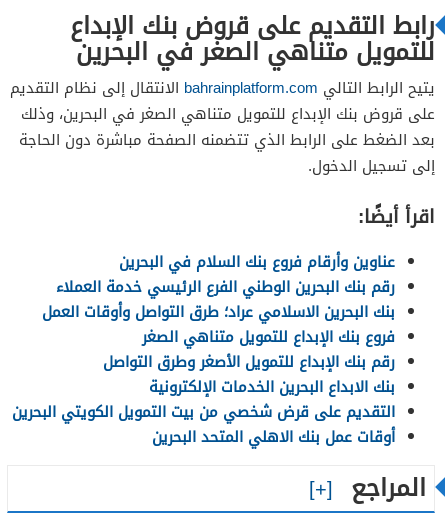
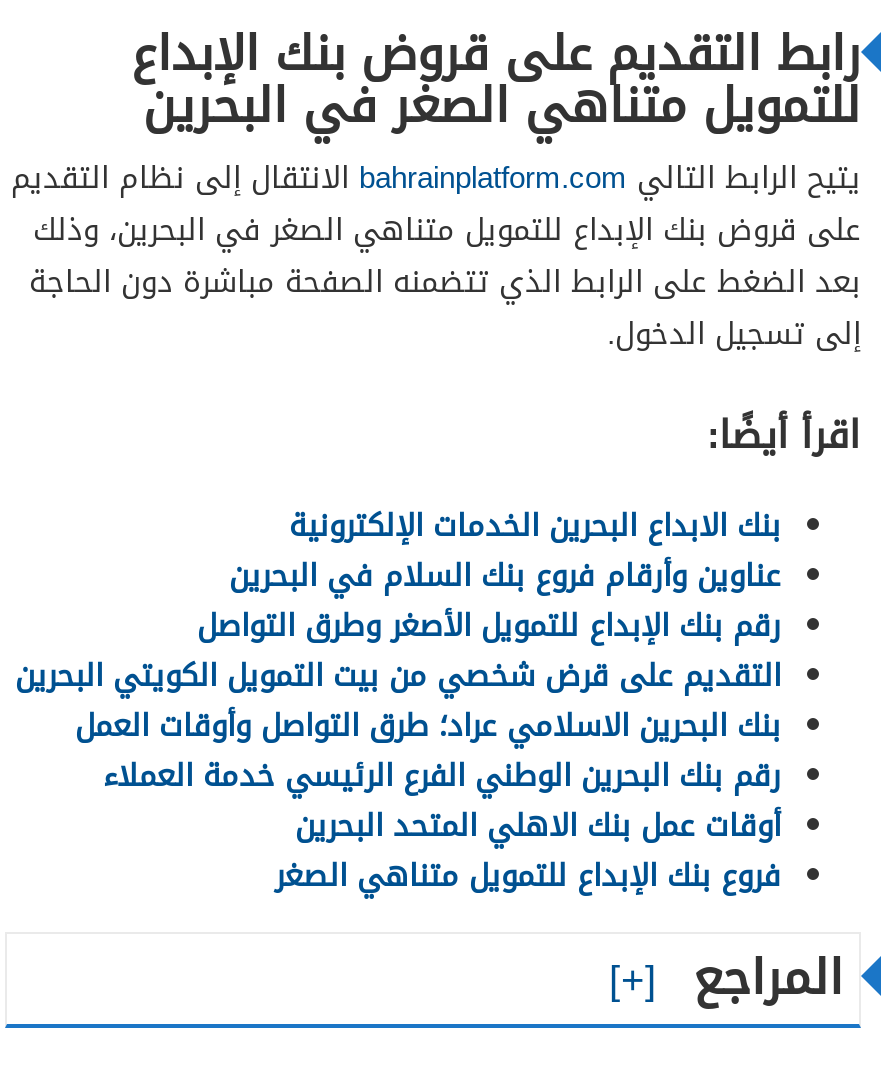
moved [119,248,395,276] -> [229,547,781,603]: عناوين وأرقام فروع بنك السلام في البحرين
moved [56,273,395,301] -> [103,747,781,803]: رقم بنك البحرين الوطني الفرع الرئيسي خدمة العملاء
moved [42,298,395,326] -> [75,697,781,753]: بنك البحرين الاسلامي عراد؛ طرق التواصل وأوقات العمل
moved [142,323,395,351] -> [275,847,781,903]: فروع بنك الإبداع للتمويل متناهي الصغر
moved [103,348,395,376] -> [197,597,781,653]: رقم بنك الإبداع للتمويل الأصغر وطرق التواصل
moved [149,373,395,401] -> [289,497,781,553]: بنك الابداع البحرين الخدمات الإلكترونية
moved [12,398,395,426] -> [15,647,781,703]: التقديم على قرض شخصي من بيت التمويل الكويتي البحرين
moved [152,423,395,451] -> [295,797,781,853]: أوقات عمل بنك الاهلي المتحد البحرين

